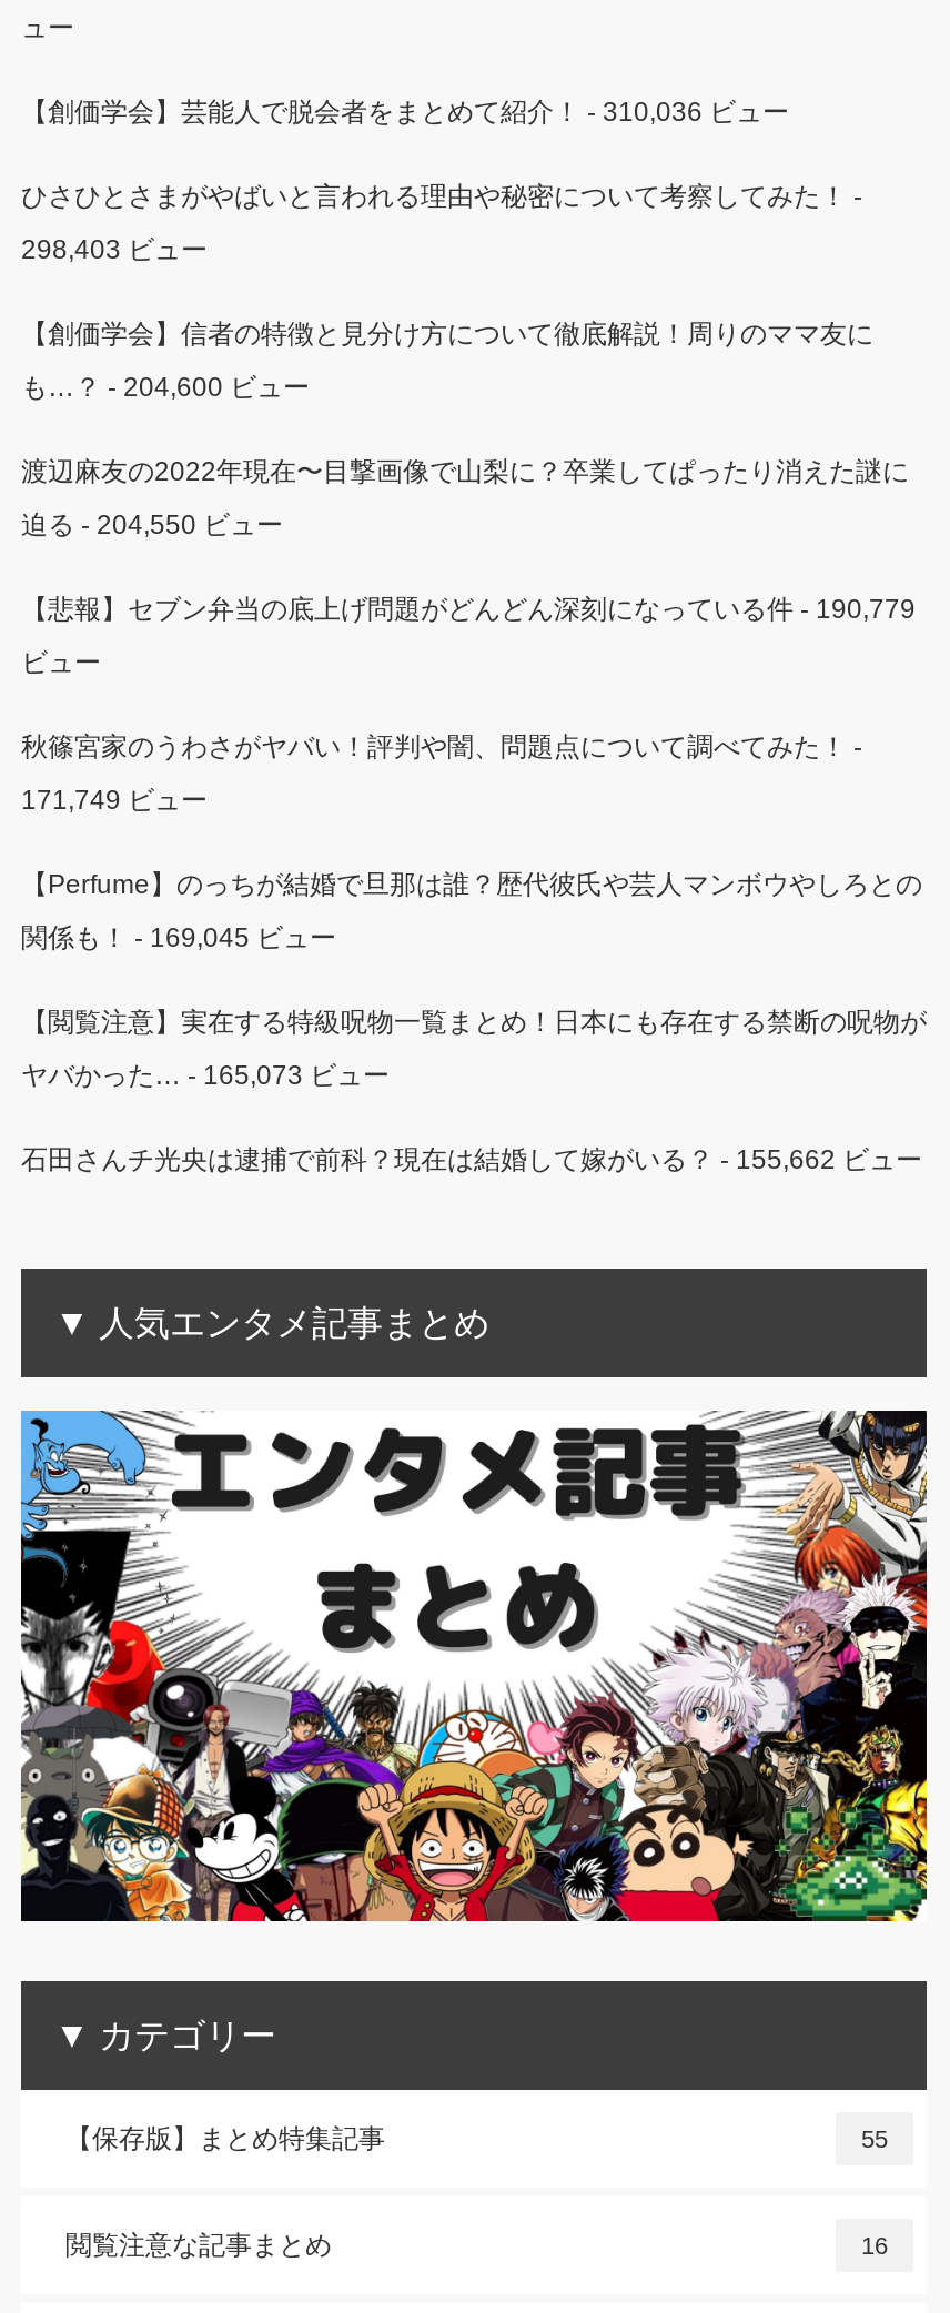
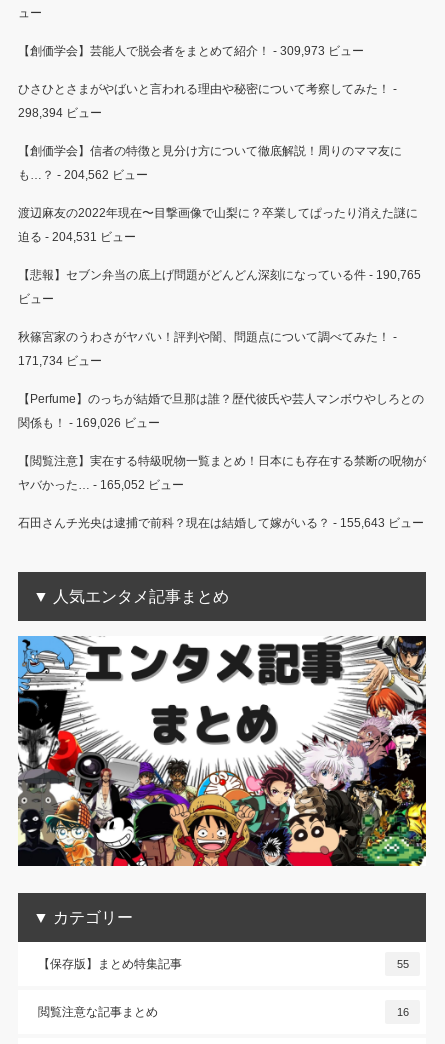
[21,97,789,128] 【創価学会】芸能人で脱会者をまとめて紹介！- 310,036 ビュー -> [18,44,364,58] 【創価学会】芸能人で脱会者をまとめて紹介！- 309,973 ビュー
[21,235,208,266] 298,403 ビュー -> [18,106,102,120] 298,394 ビュー
[21,372,310,404] も…？- 204,600 ビュー -> [18,168,148,182] も…？- 204,562 ビュー
[21,510,283,541] 迫る- 204,550 ビュー -> [18,230,136,244] 迫る- 204,531 ビュー
[21,594,916,626] 【悲報】セブン弁当の底上げ問題がどんどん深刻になっている件- 190,779 -> [18,268,421,282] 【悲報】セブン弁当の底上げ問題がどんどん深刻になっている件- 190,765
[21,785,208,816] 171,749 ビュー -> [18,354,102,368] 171,734 ビュー
[21,923,336,954] 関係も！- 169,045 ビュー -> [18,416,160,430] 関係も！- 169,026 ビュー
[21,1061,390,1092] ヤバかった… - 165,073 ビュー -> [18,478,184,492] ヤバかった… - 165,052 ビュー
[21,1145,922,1176] 石田さんチ光央は逮捕で前科？現在は結婚して嫁がいる？- 155,662 ビュー -> [18,516,424,530] 石田さんチ光央は逮捕で前科？現在は結婚して嫁がいる？- 155,643 ビュー

